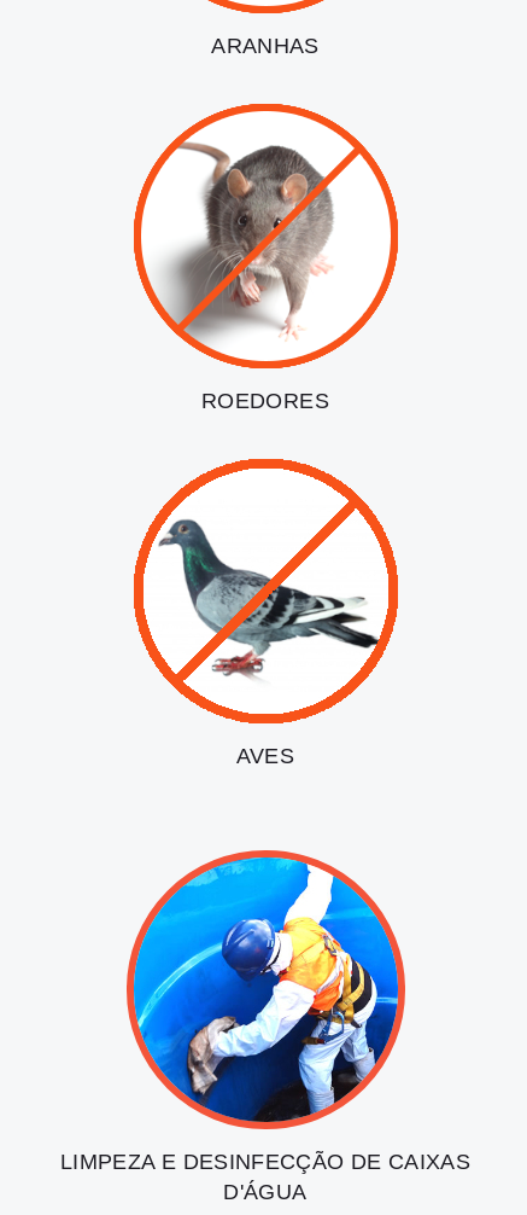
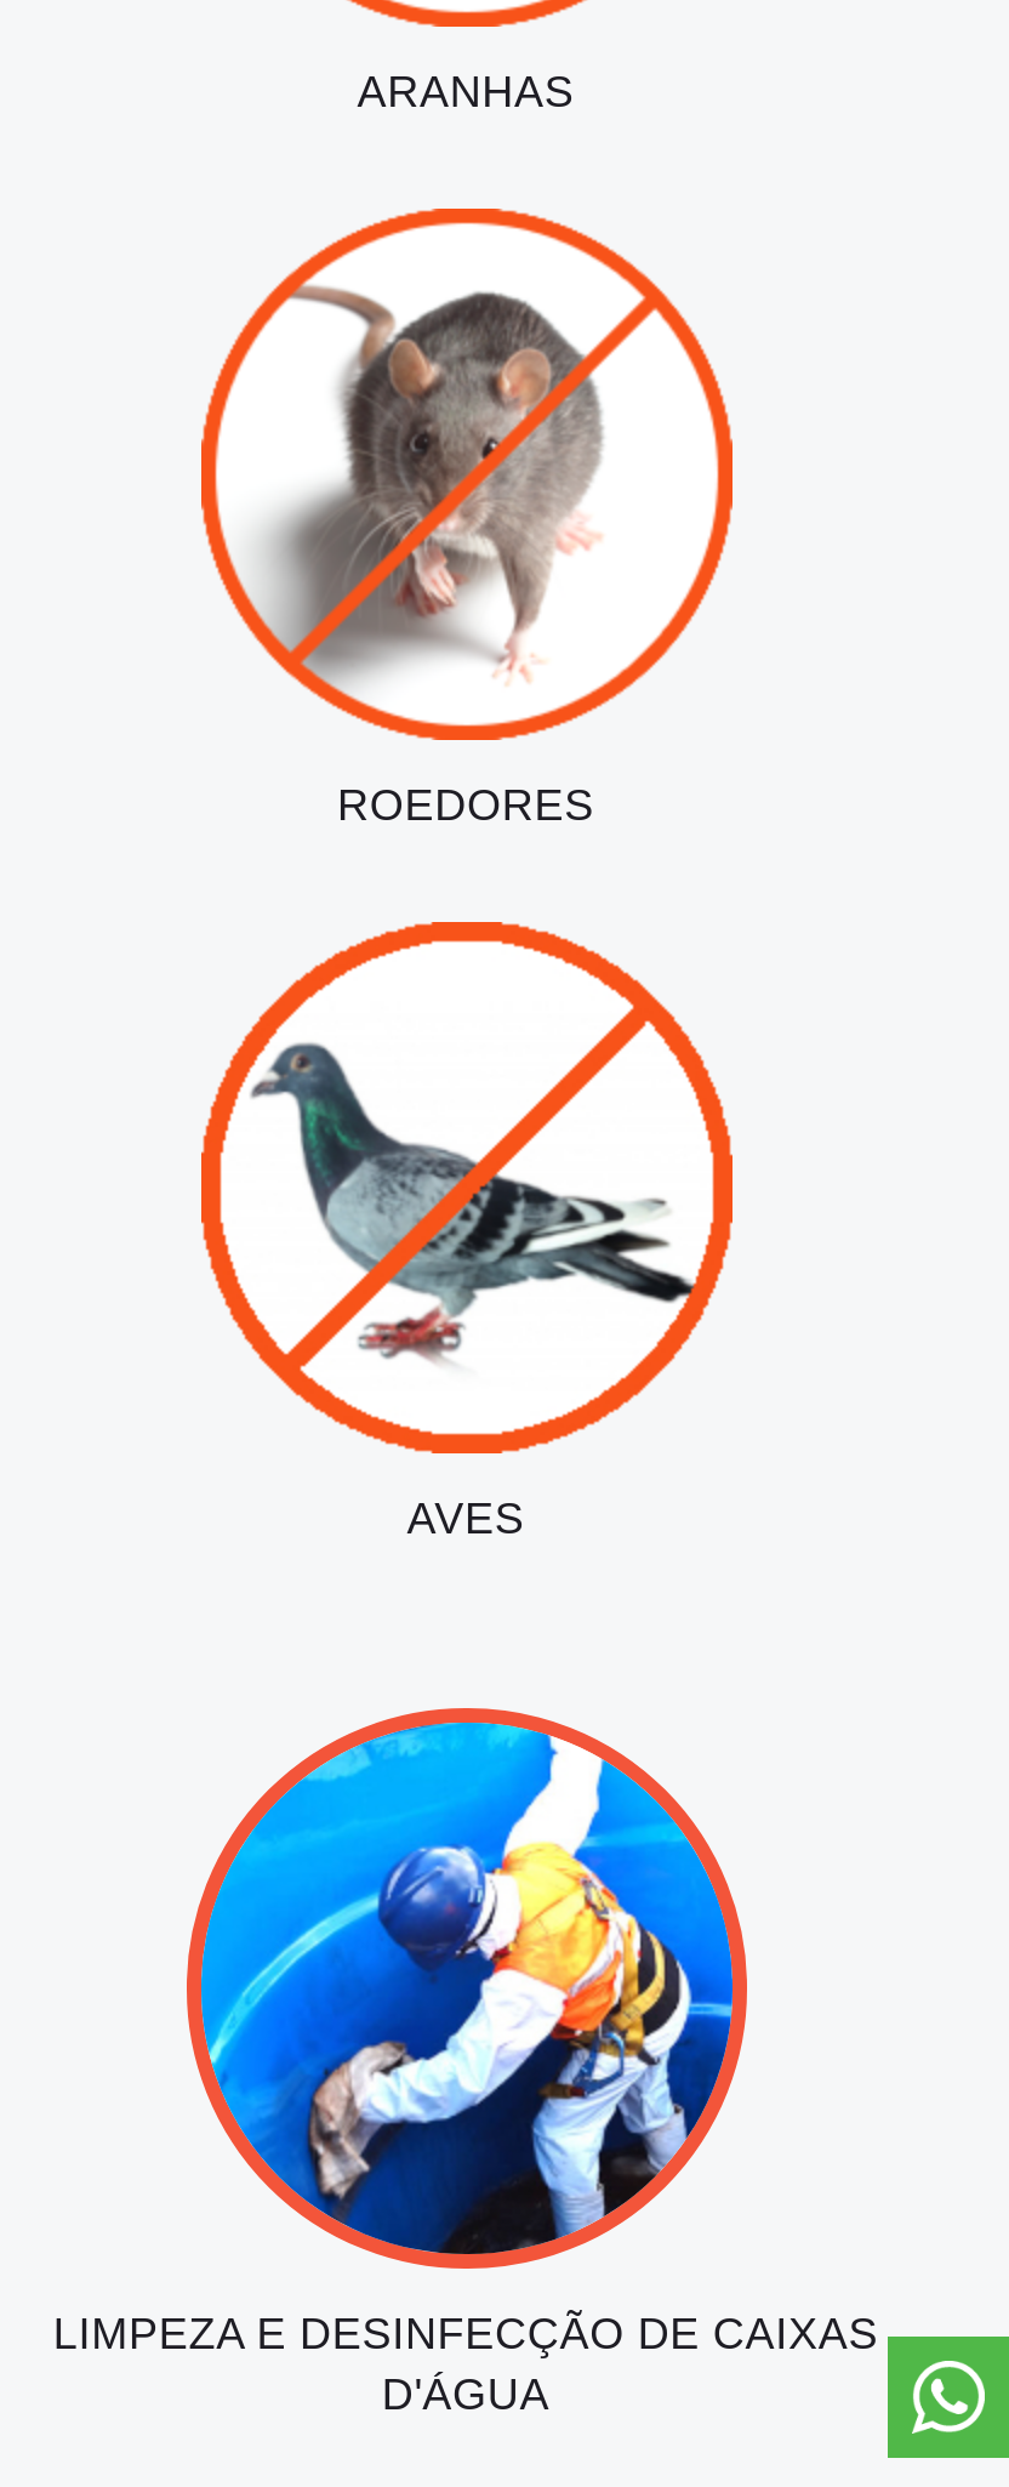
none -> [885,2334,1002,2460] [image]

